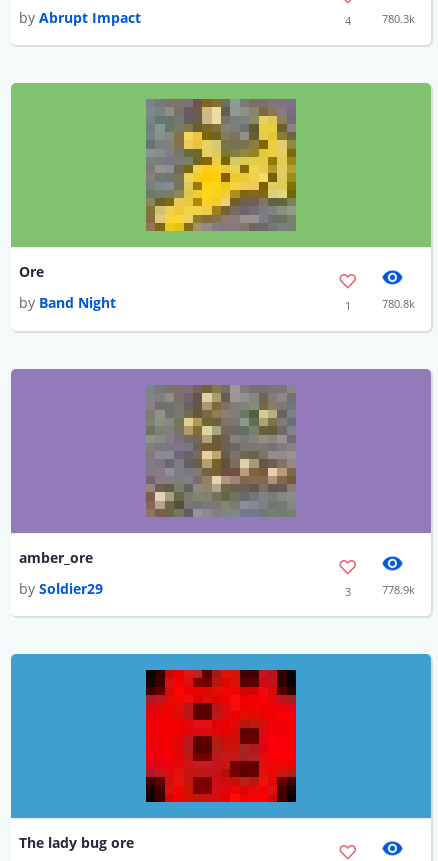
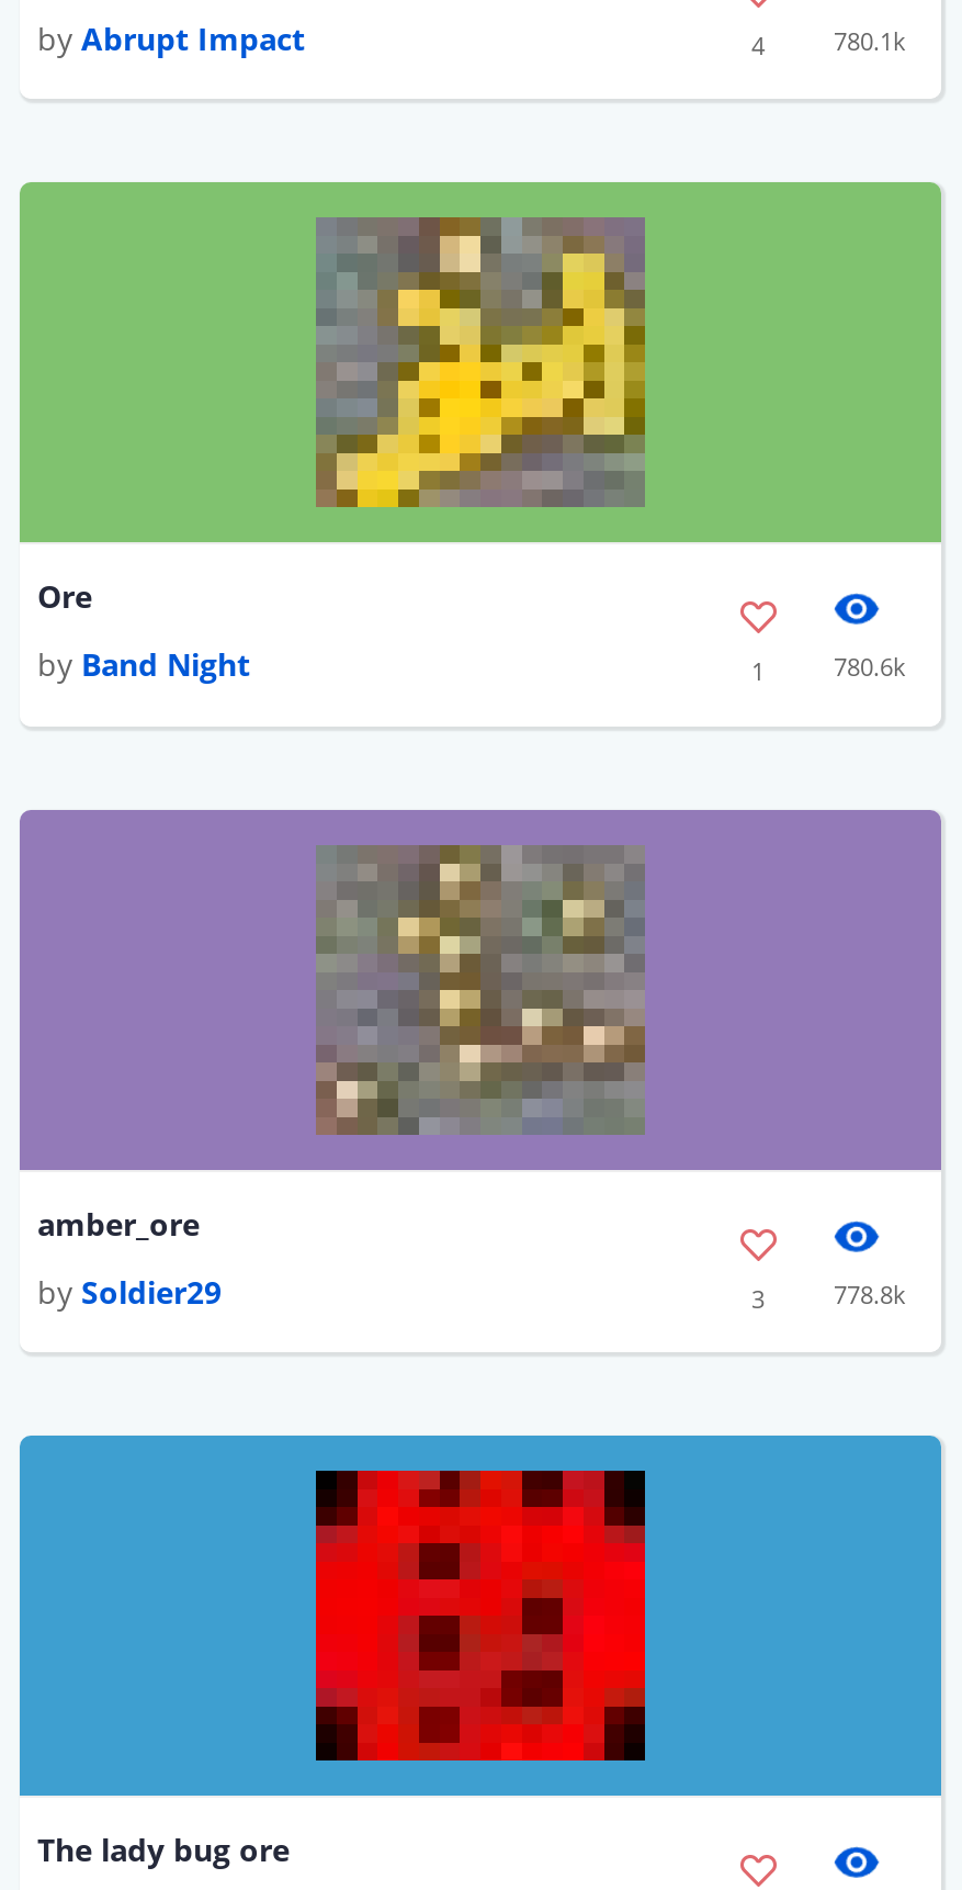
[382,11,415,26] 780.3k -> [834,24,906,57] 780.1k
[382,296,415,311] 780.8k -> [834,651,906,684] 780.6k
[382,582,415,597] 778.9k -> [834,1277,906,1310] 778.8k

